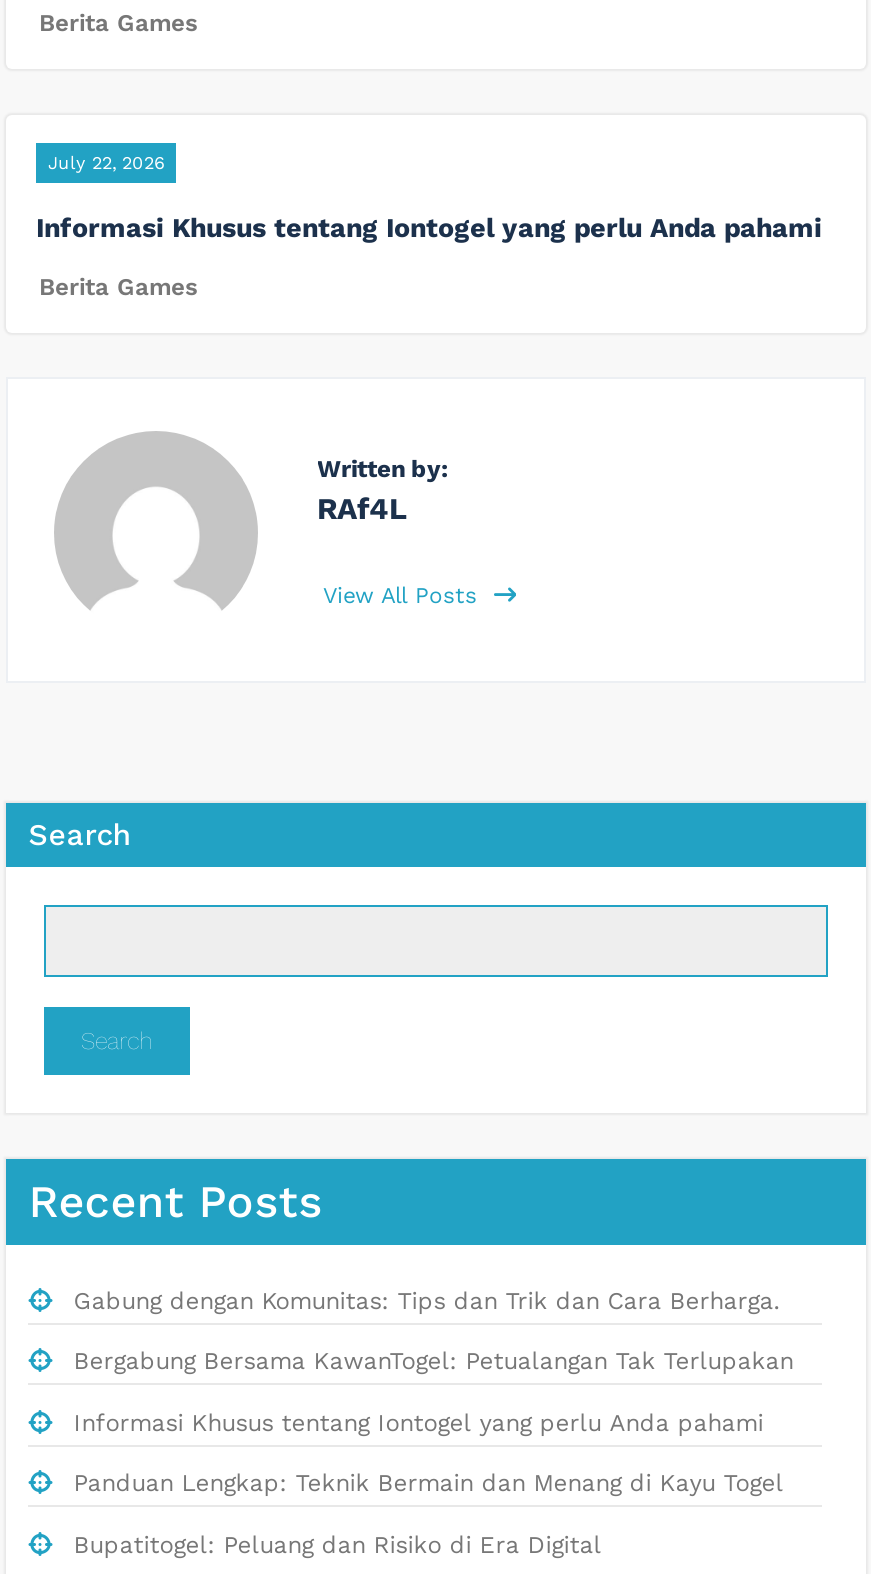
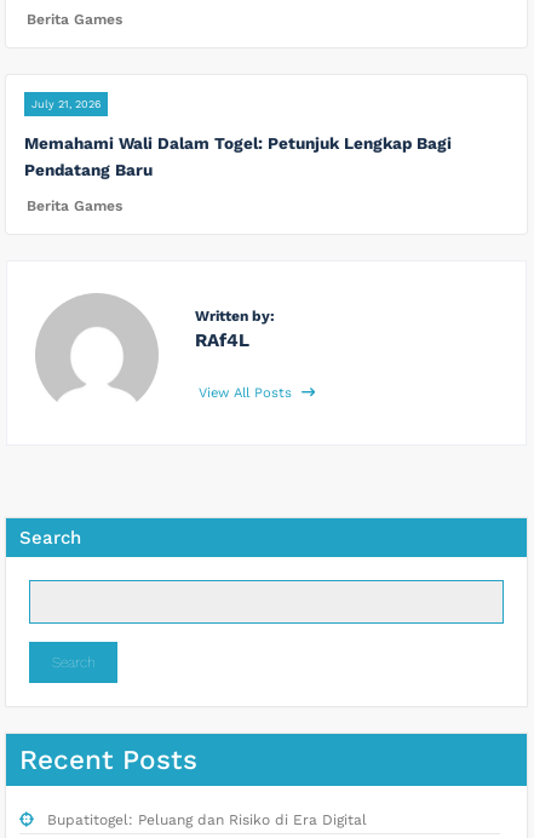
[48,152,164,172] July 22, 2026 -> [31,98,101,110] July 21, 2026
[36,210,822,242] Informasi Khusus tentang Iontogel yang perlu Anda pahami -> [24,133,452,179] Memahami Wali Dalam Togel: Petunjuk Lengkap Bagi | Pendatang Baru
moved [28,272,485,1227] -> [20,197,296,775]: Berita Games | Written by: | RAf4L | View All Posts | Search | Search | Recent Posts
[74,1286,794,1497] Gabung dengan Komunitas: Tips dan Trik dan Cara Berharga. | Bergabung Bersama KawanTogel: Petualangan Tak Terlupakan | Informasi Khusus tentang Iontogel yang perlu Anda pahami | Panduan Lengkap: Teknik Bermain dan Menang di Kayu Togel -> none

